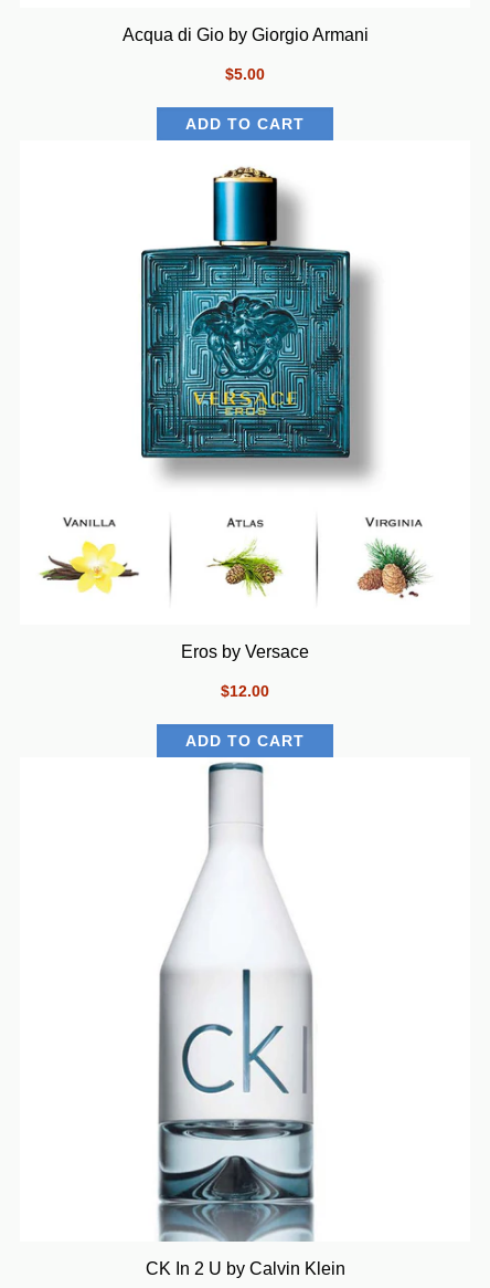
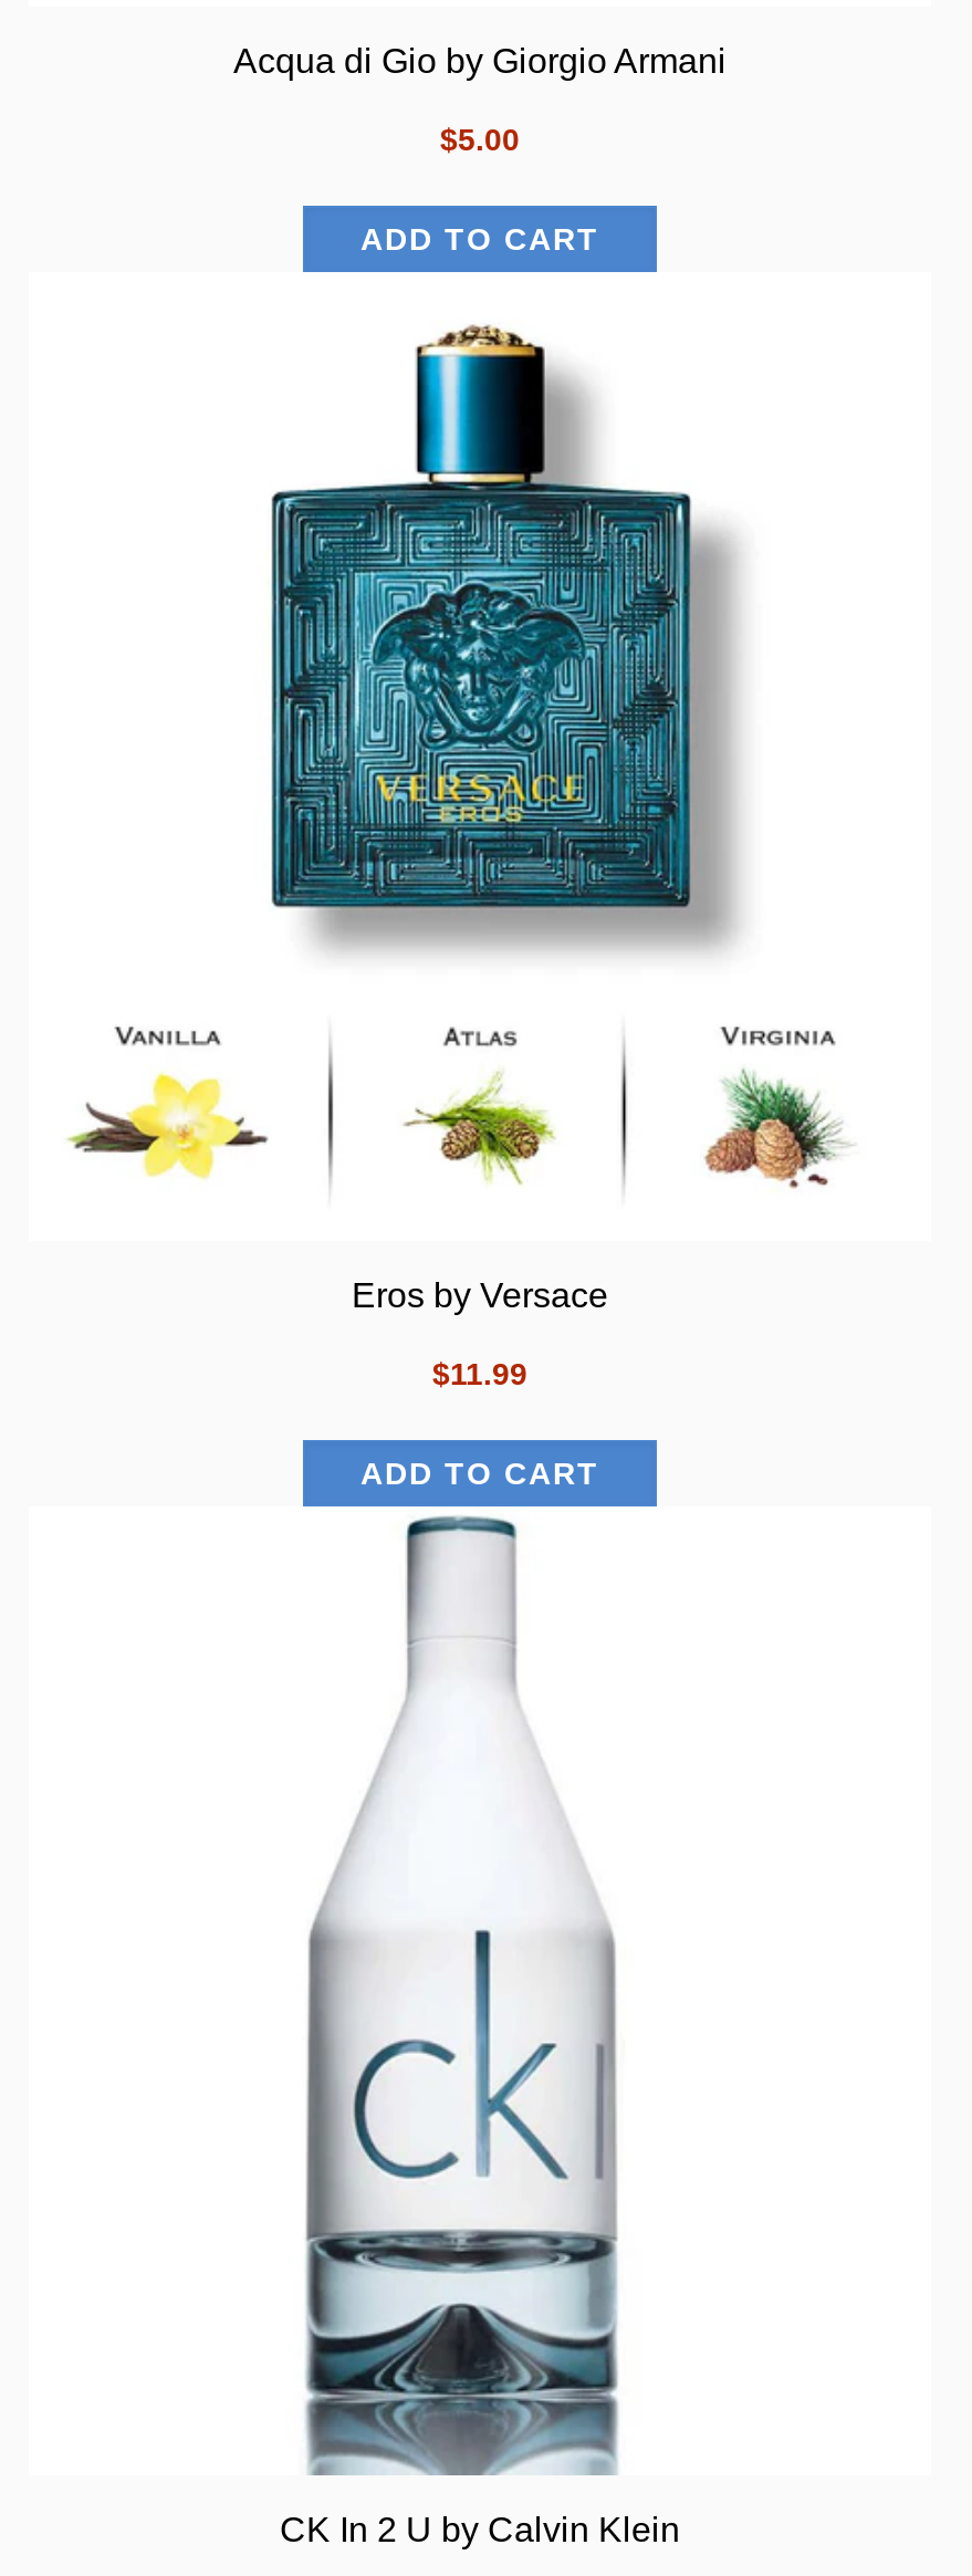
[221,682,269,700] $12.00 -> [432,1356,527,1391] $11.99

